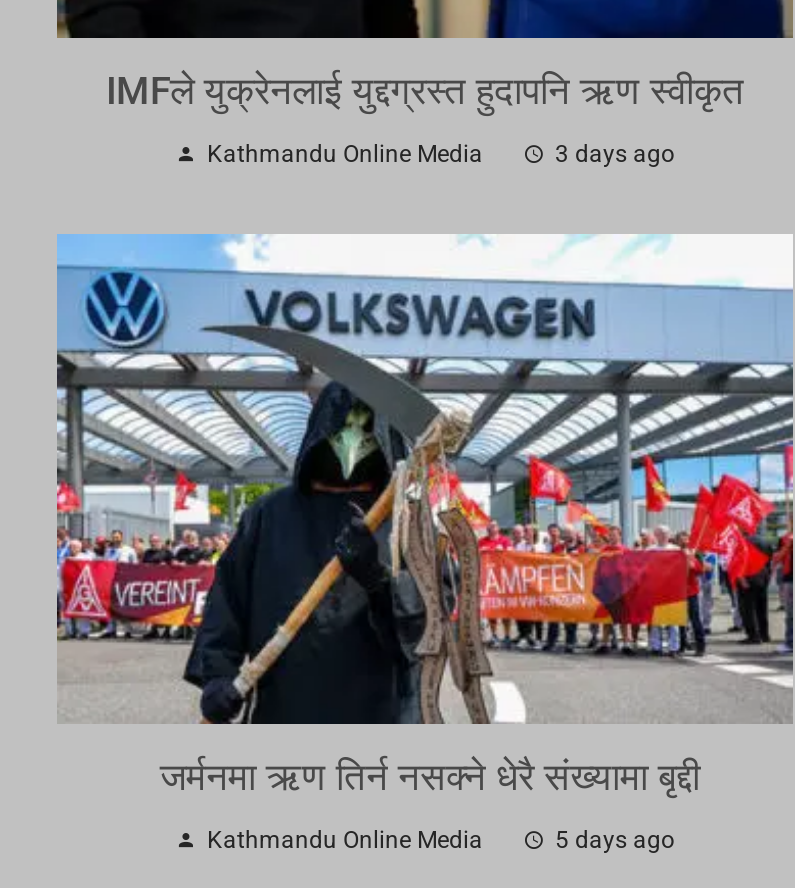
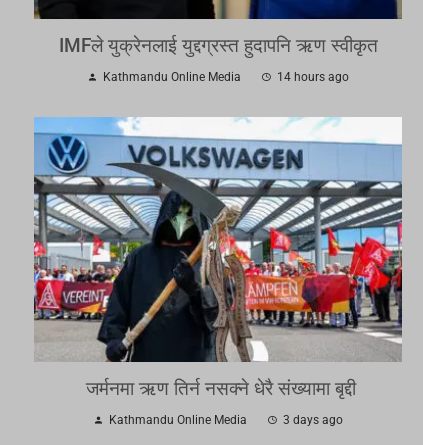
[555,139,675,167] 3 days ago -> [277,69,349,83] 14 hours ago
[555,826,675,854] 5 days ago -> [283,413,343,427] 3 days ago

